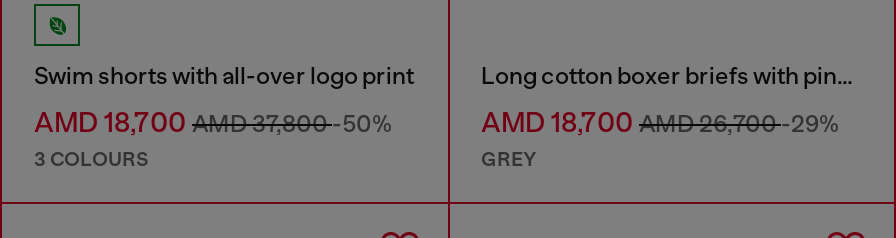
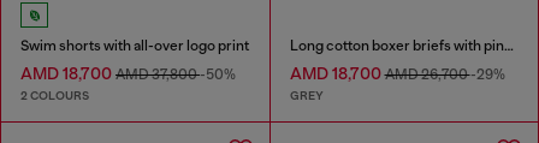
[34,146,148,172] 3 COLOURS -> [20,87,89,103] 2 COLOURS

